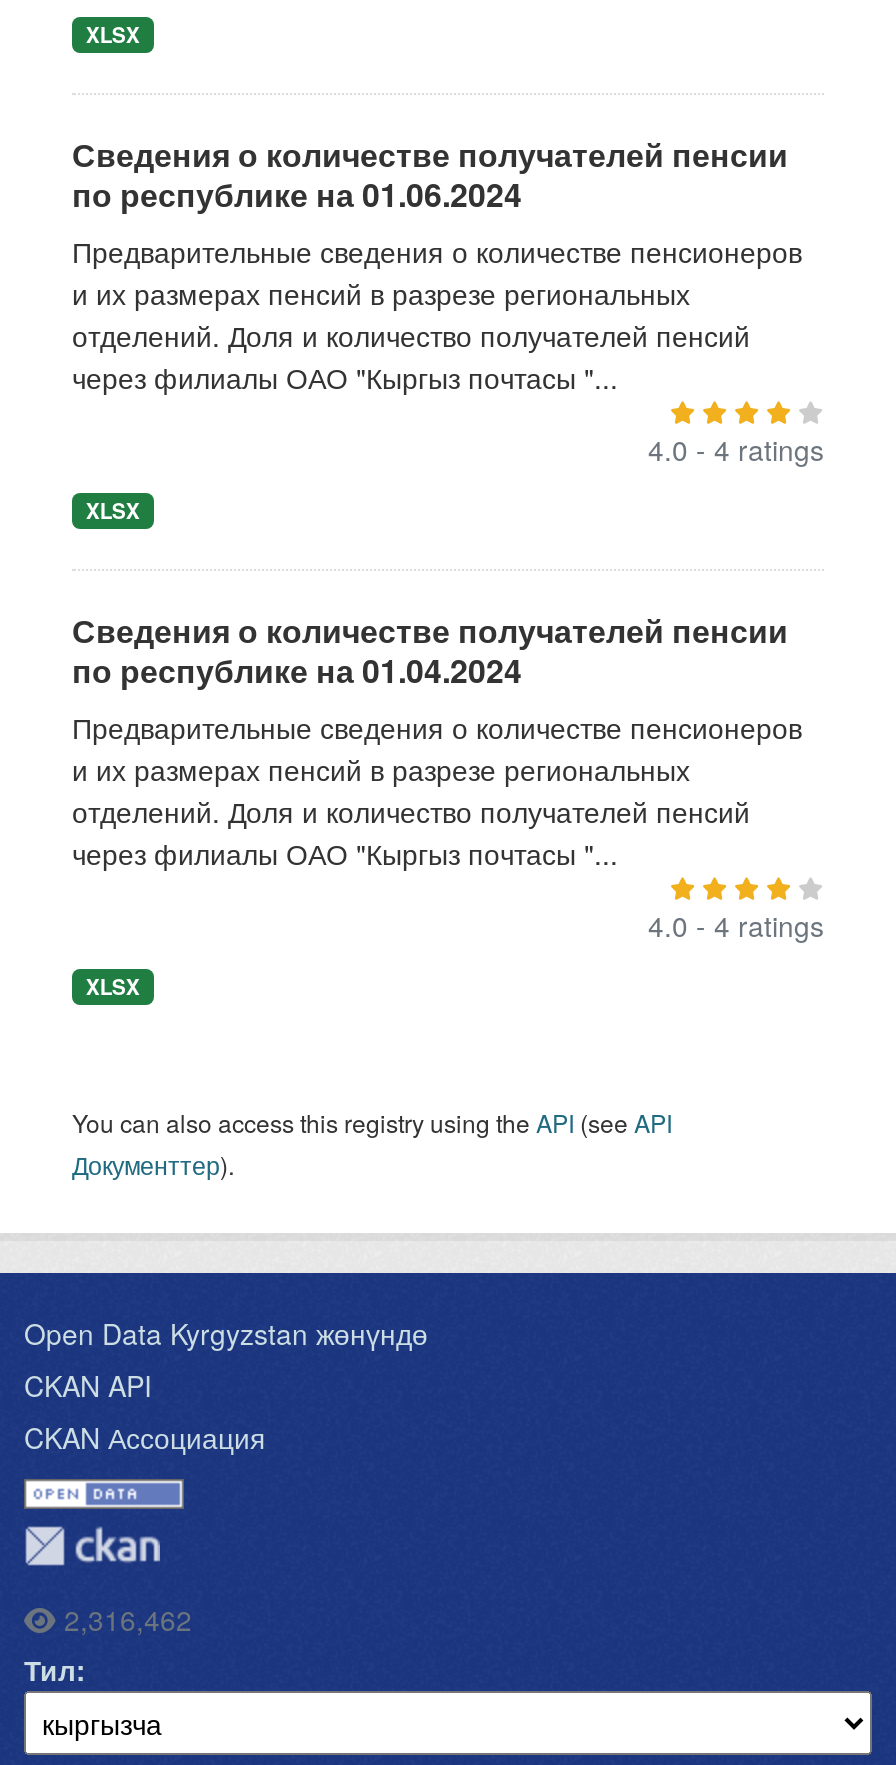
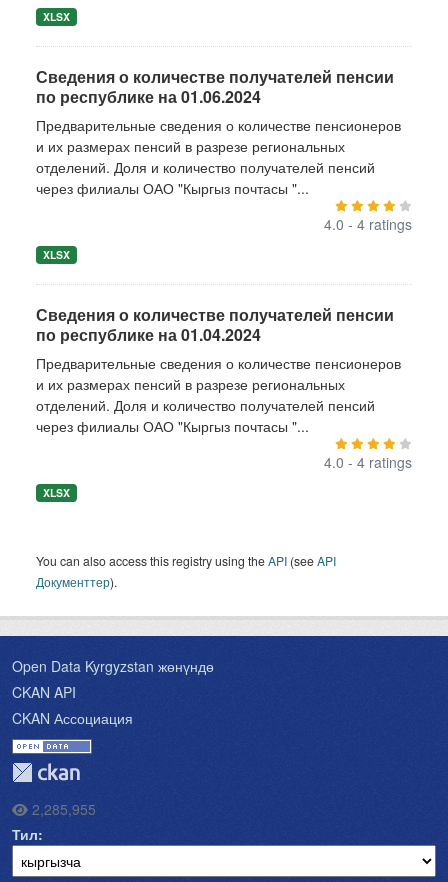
[56,1599,192,1639] 2,316,462 -> [28,799,96,819] 2,285,955

